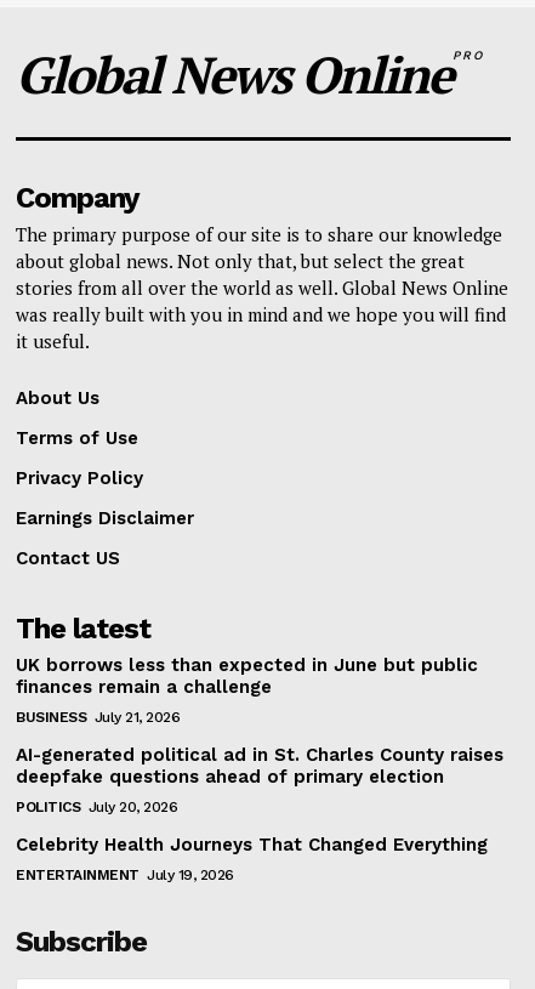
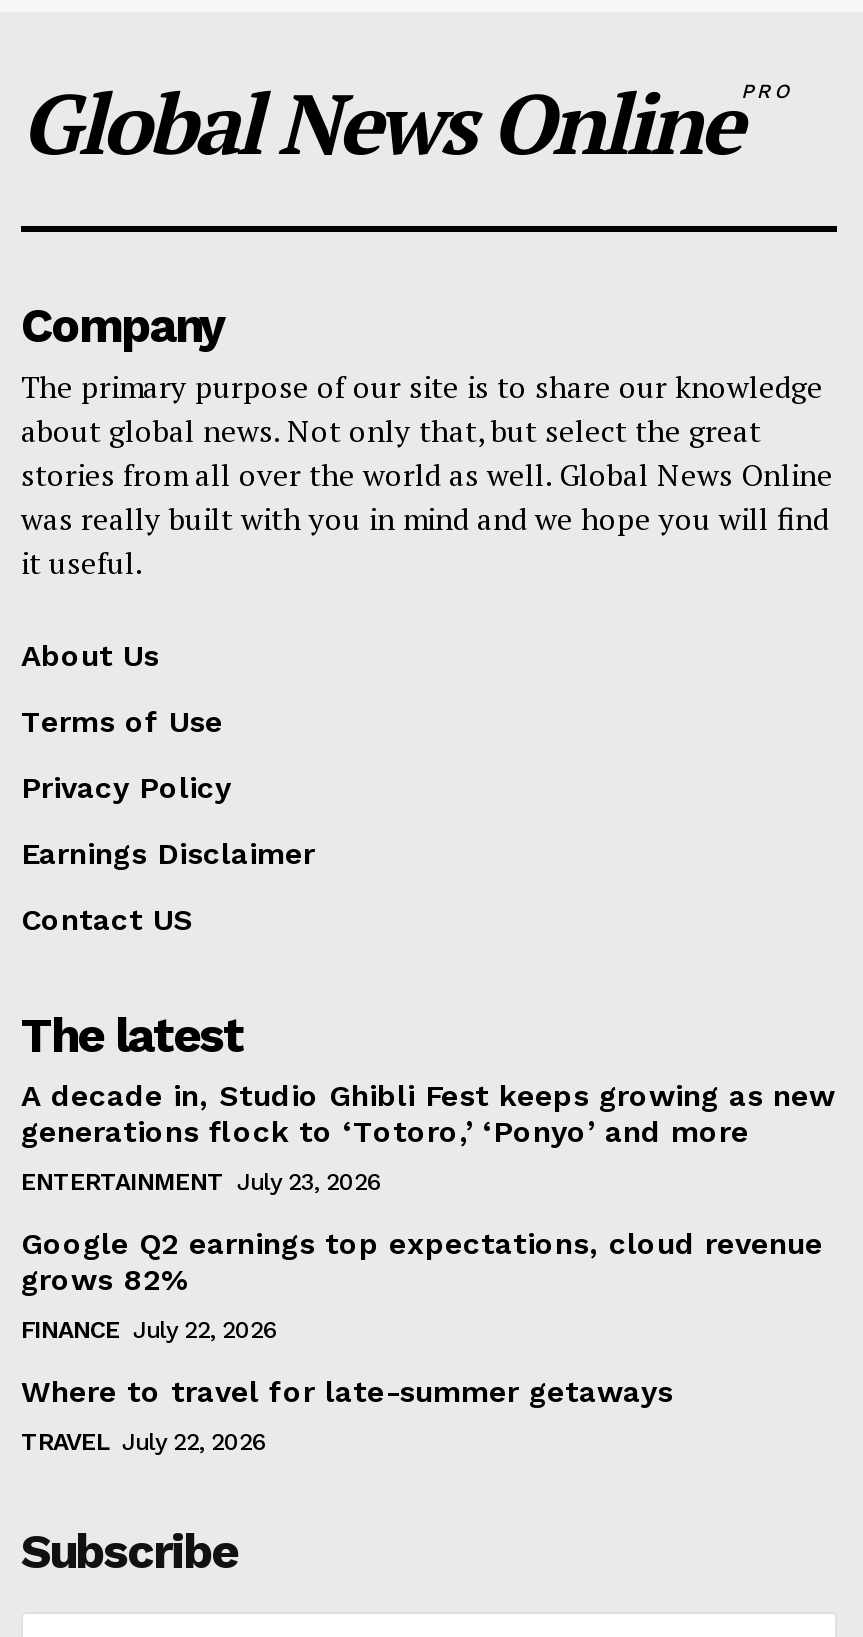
[16,654,478,698] UK borrows less than expected in June but public | finances remain a challenge -> [21,1079,835,1151] A decade in, Studio Ghibli Fest keeps growing as new | generations flock to ‘Totoro,’ ‘Ponyo’ and more
[16,708,180,725] BUSINESS July 21, 2026 -> [21,1169,382,1197] ENTERTAINMENT July 23, 2026
[16,744,503,787] AI-generated political ad in St. Charles County raises | deepfake questions ahead of primary election -> [21,1227,823,1299] Google Q2 earnings top expectations, cloud revenue | grows 82%
[16,798,177,815] POLITICS July 20, 2026 -> [21,1317,278,1345] FINANCE July 22, 2026
[16,833,488,855] Celebrity Health Journeys That Changed Everything -> [21,1375,673,1411] Where to travel for late-summer getaways
[16,866,234,883] ENTERTAINMENT July 19, 2026 -> [21,1429,267,1457] TRAVEL July 22, 2026

